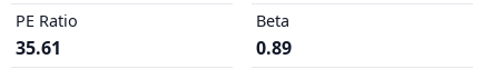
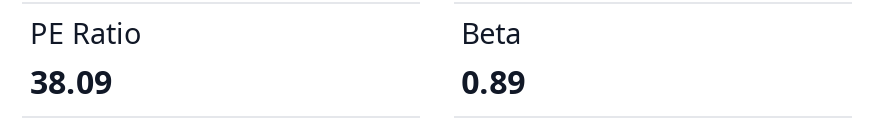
[16,36,61,60] 35.61 -> [30,60,112,104] 38.09

